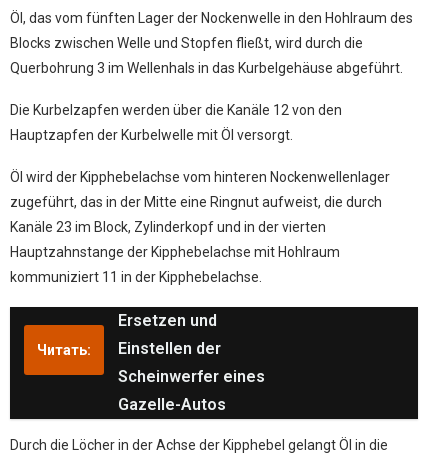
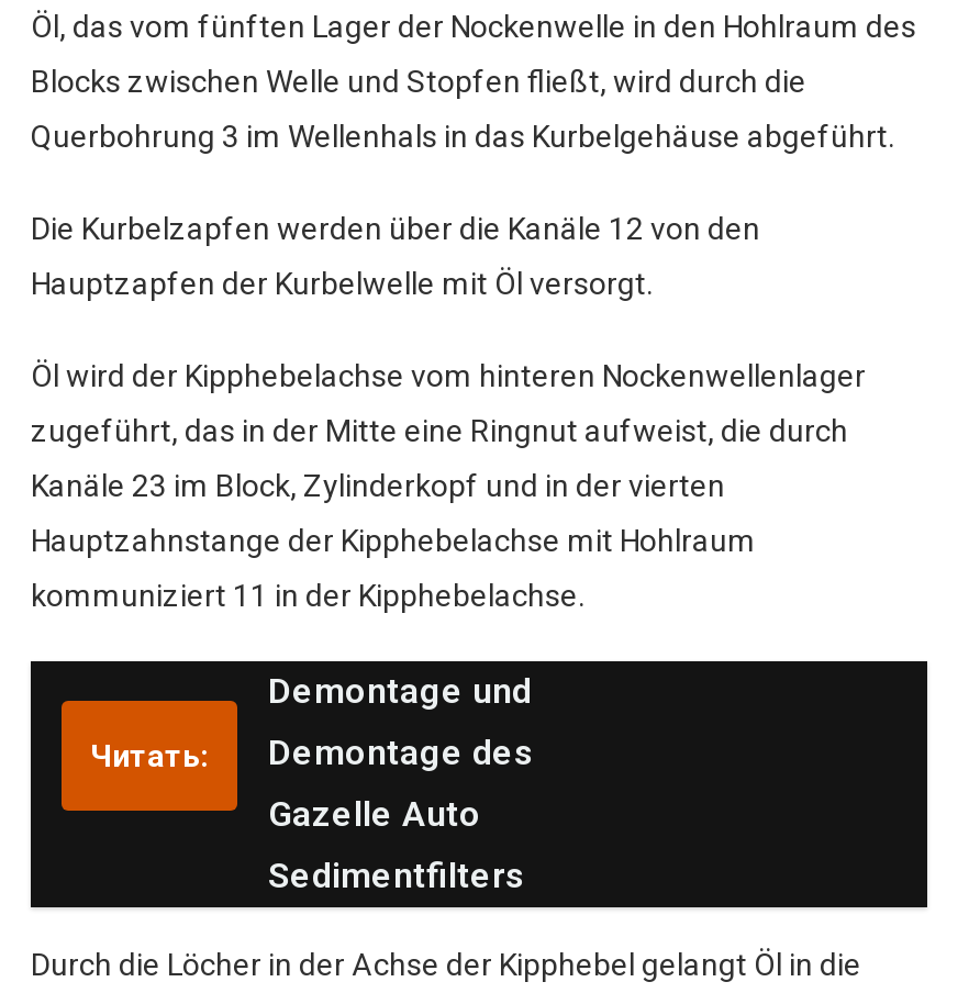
[118,311,217,330] Ersetzen und -> [268,670,532,712] Demontage und
[118,339,221,358] Einstellen der -> [268,732,534,773] Demontage des
[118,367,265,386] Scheinwerfer eines -> [268,793,481,835] Gazelle Auto
[118,395,226,414] Gazelle-Autos -> [268,855,525,896] Sedimentfilters

